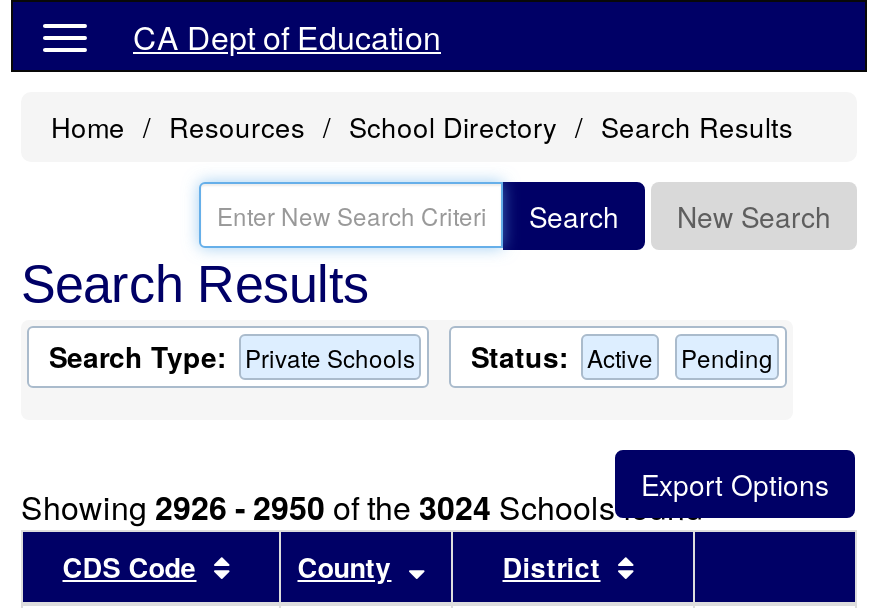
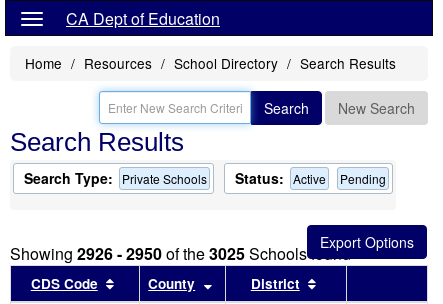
[21,484,703,530] Showing 2926 - 2950 of the 3024 Schools found -> [10,242,351,265] Showing 2926 - 2950 of the 3025 Schools found

